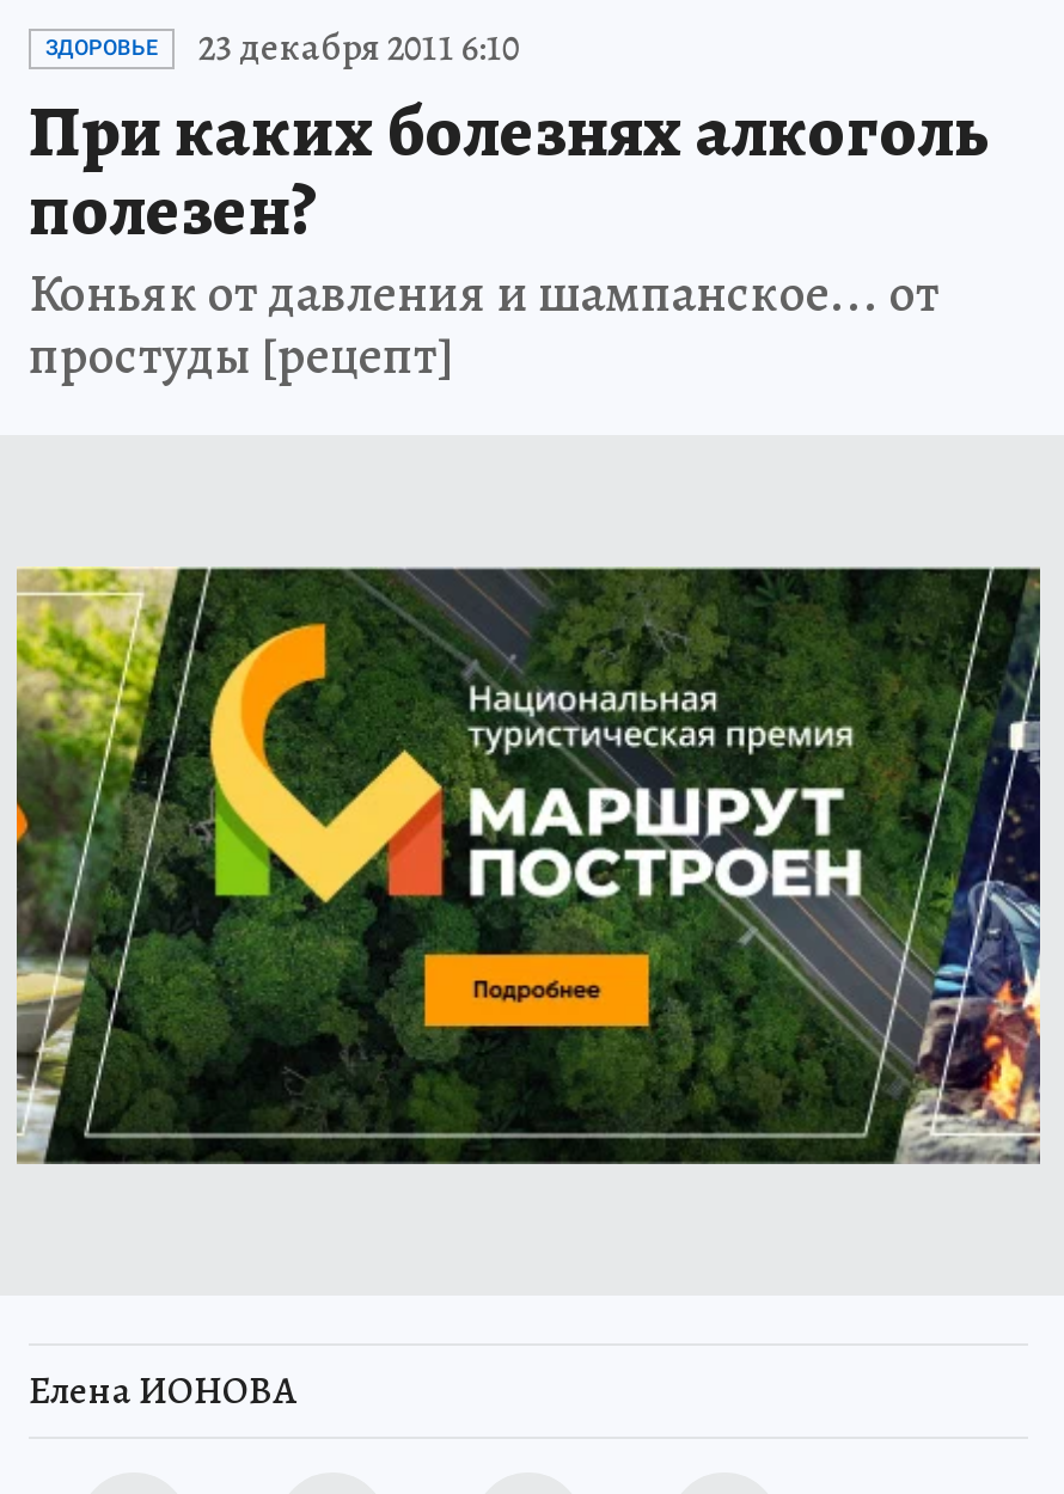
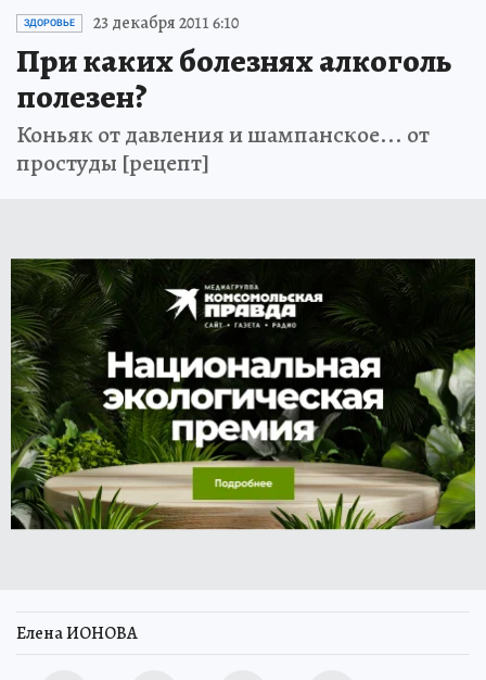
[14,567,1042,1167] [image] -> [10,257,476,530] [image]

